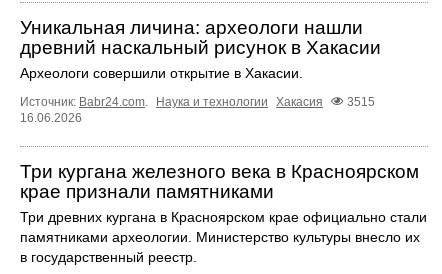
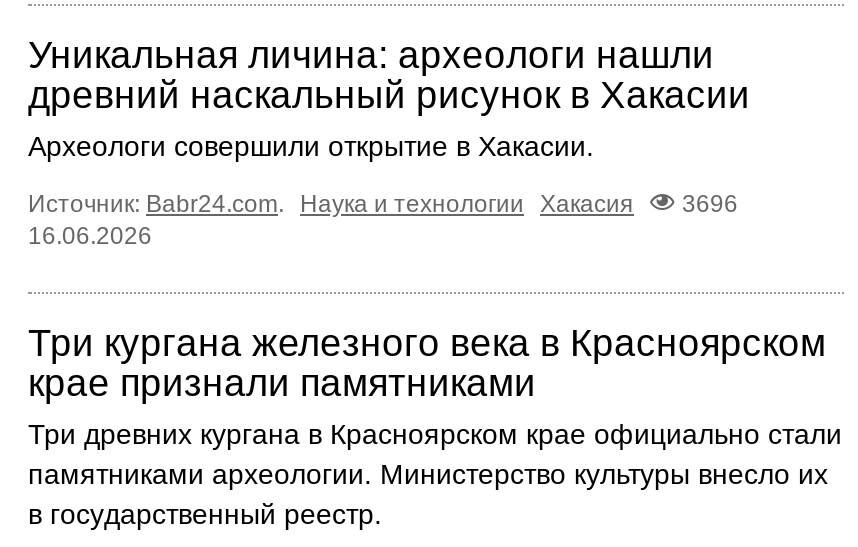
[20,95,375,109] Источник: Babr24.com. Наука и технологии Хакасия 3515 -> [28,190,738,218] Источник: Babr24.com. Наука и технологии Хакасия 3696

